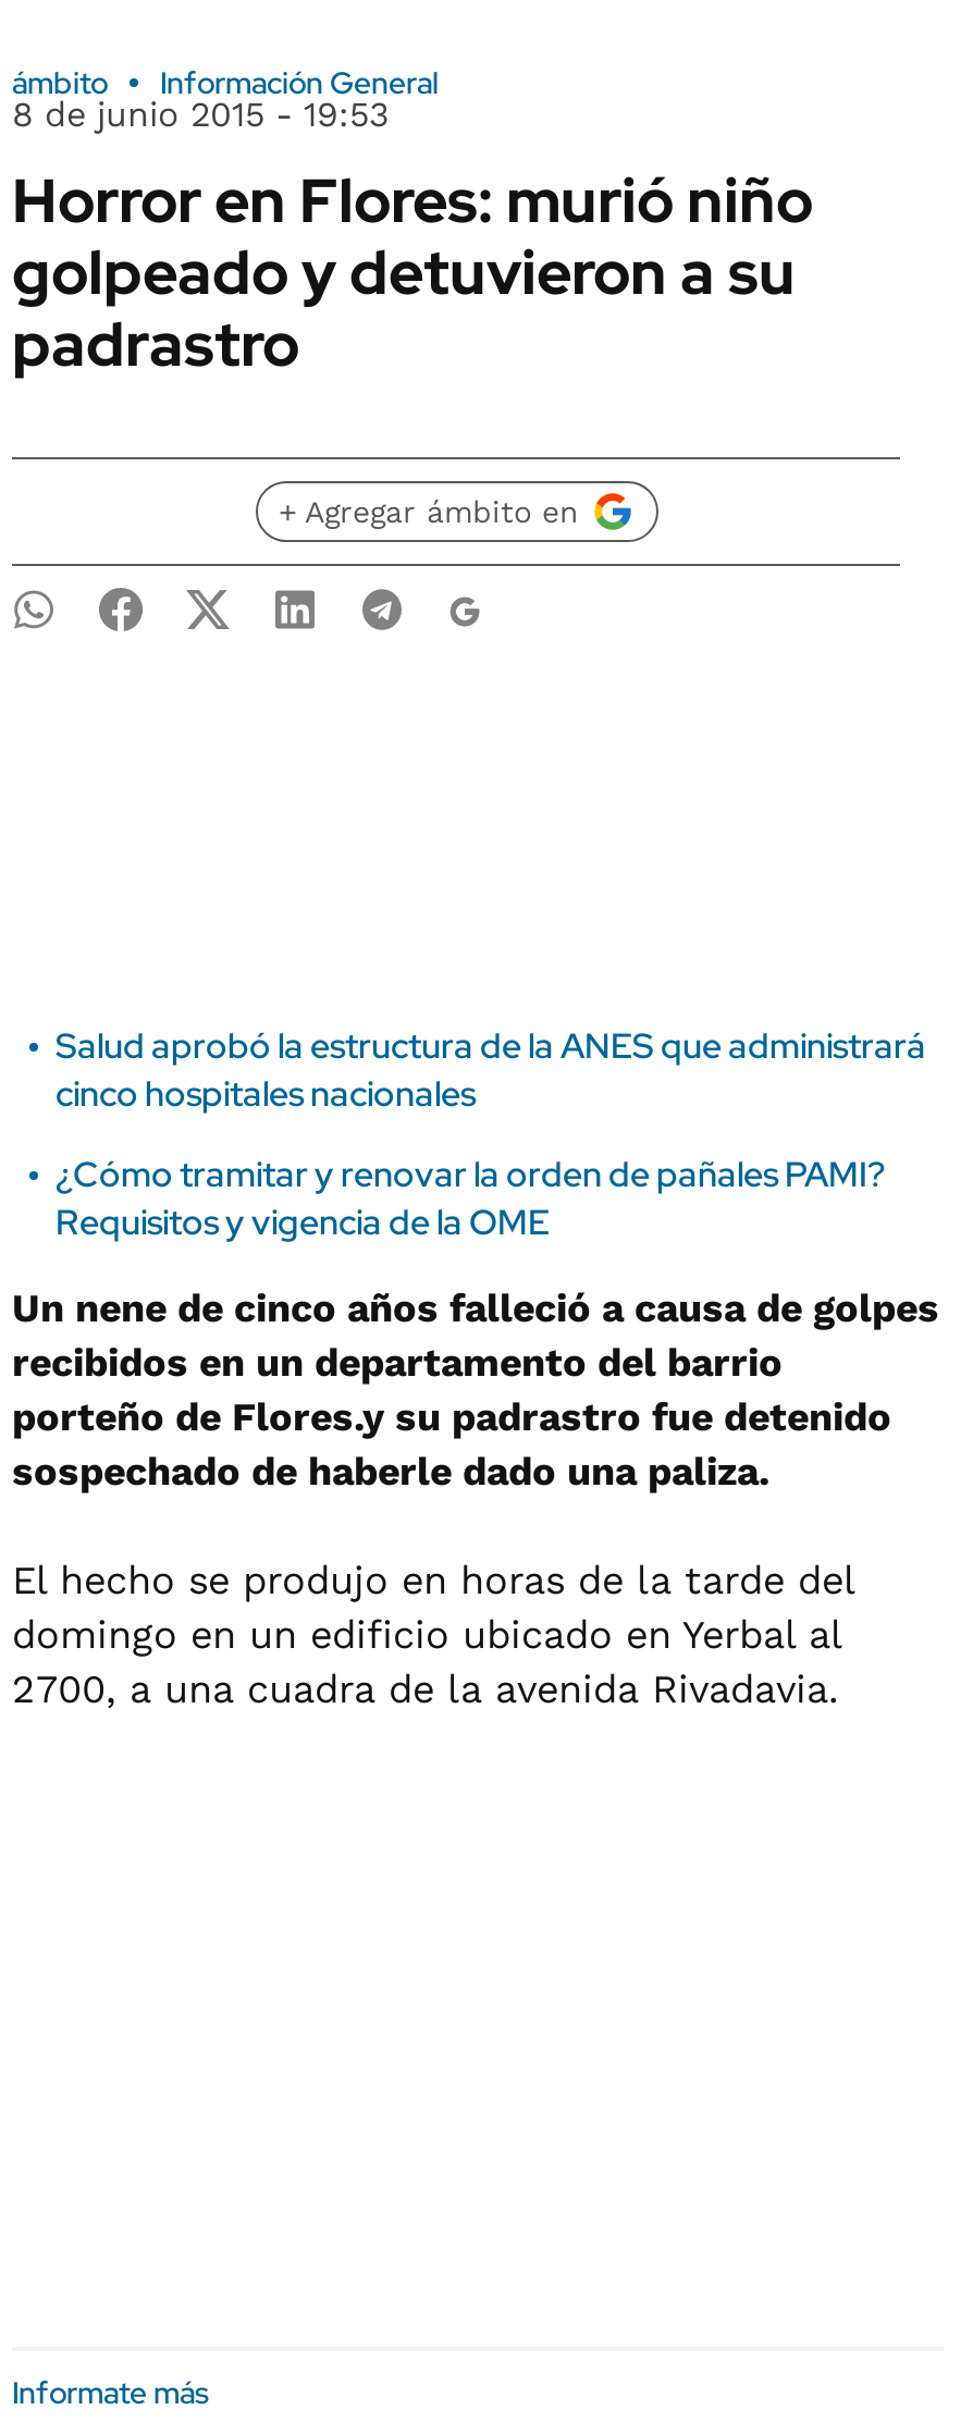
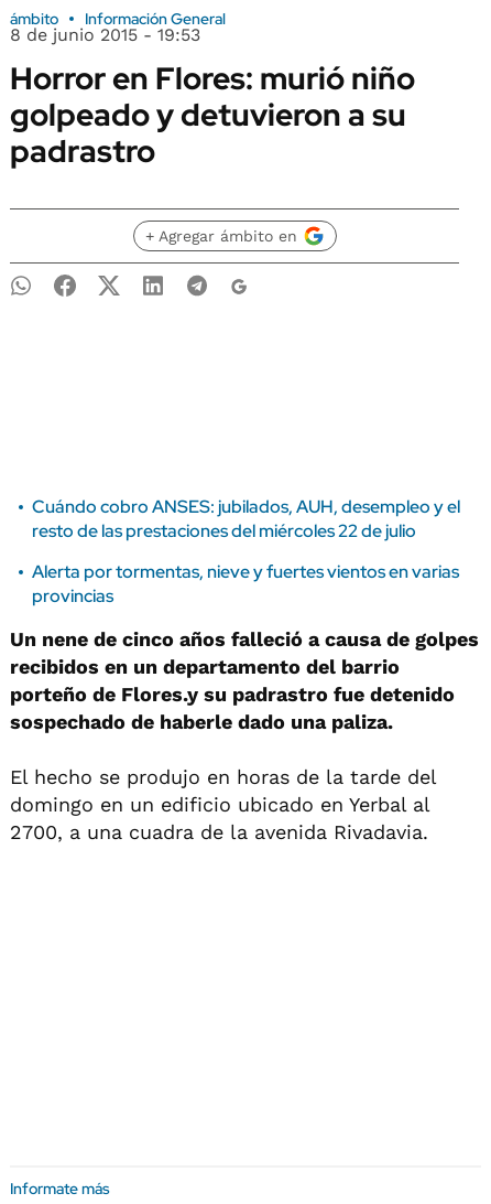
[56,1023,926,1117] Salud aprobó la estructura de la ANES que administrará | cinco hospitales nacionales -> [32,495,460,542] Cuándo cobro ANSES: jubilados, AUH, desempleo y el | resto de las prestaciones del miércoles 22 de julio
[56,1152,885,1245] ¿Cómo tramitar y renovar la orden de pañales PAMI? | Requisitos y vigencia de la OME -> [32,560,459,608] Alerta por tormentas, nieve y fuertes vientos en varias | provincias

